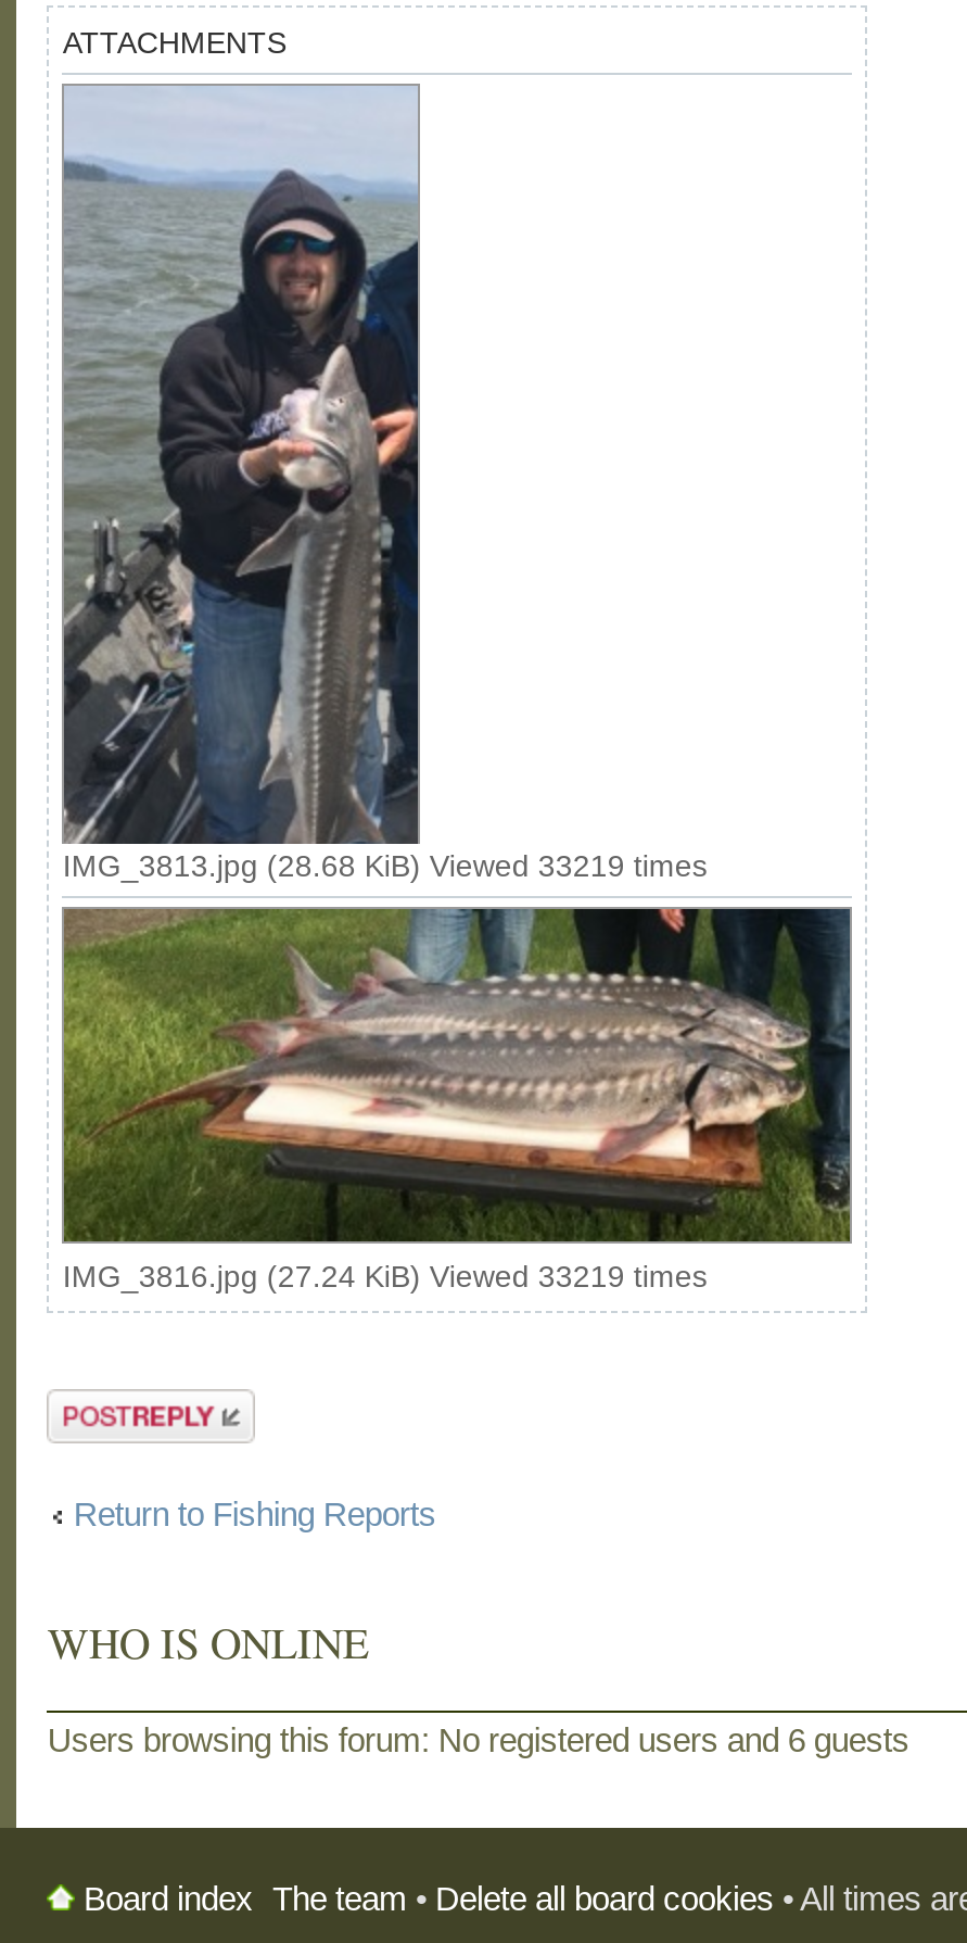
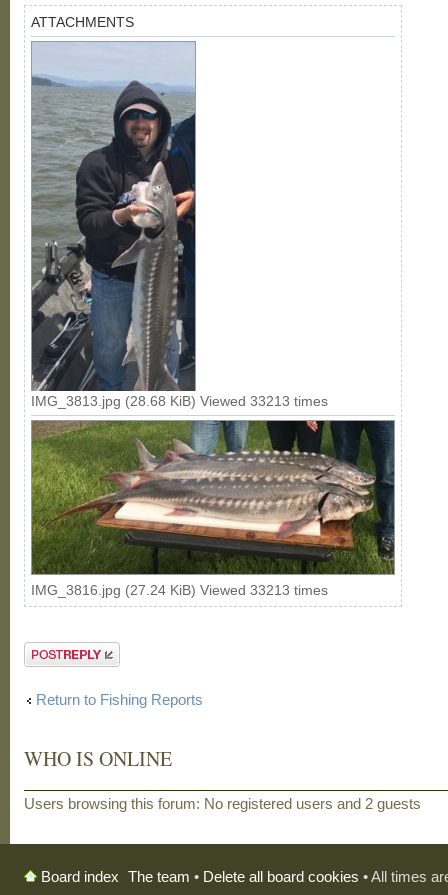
[63,847,707,882] IMG_3813.jpg (28.68 KiB) Viewed 33219 times -> [31,392,328,408] IMG_3813.jpg (28.68 KiB) Viewed 33213 times
[63,1258,707,1292] IMG_3816.jpg (27.24 KiB) Viewed 33219 times -> [31,581,328,597] IMG_3816.jpg (27.24 KiB) Viewed 33213 times
[48,1721,909,1758] Users browsing this forum: No registered users and 6 guests -> [24,795,421,812] Users browsing this forum: No registered users and 2 guests

